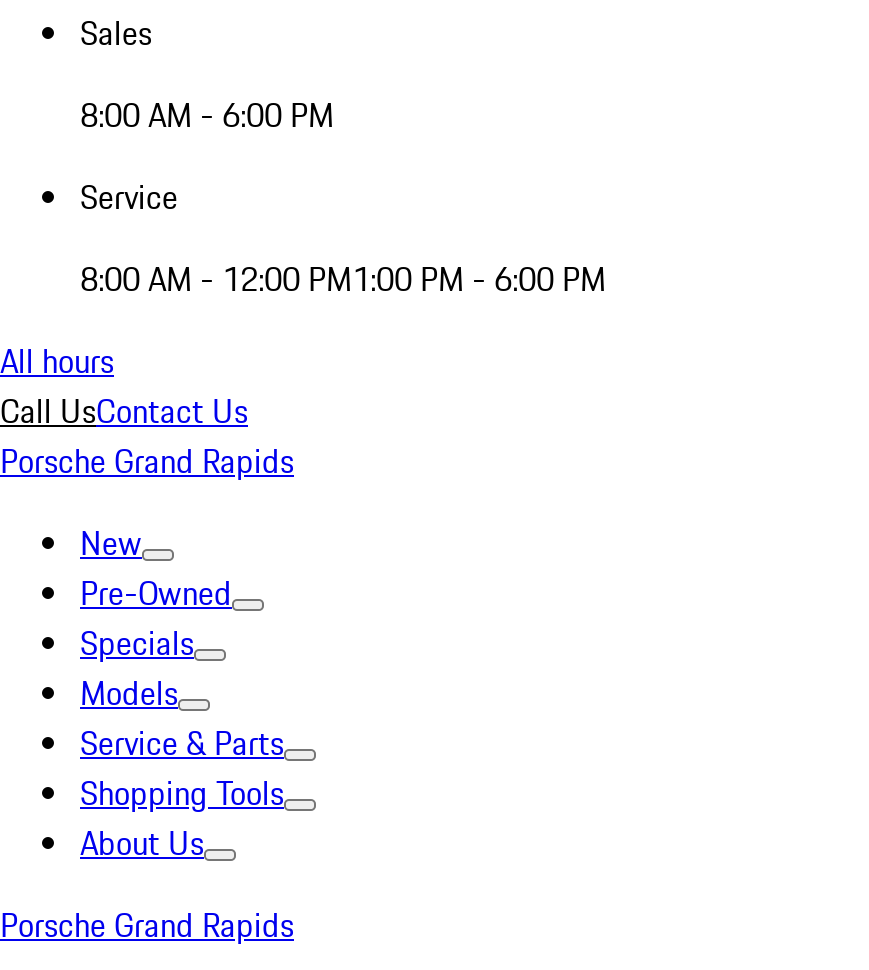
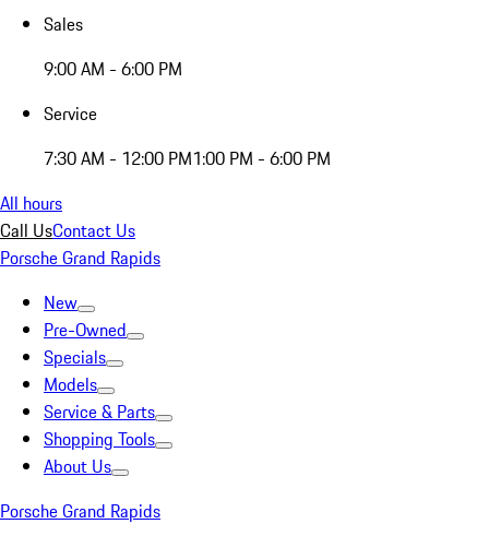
[80,91,334,139] 8:00 AM - 6:00 PM -> [44,56,182,82] 9:00 AM - 6:00 PM
[80,255,606,303] 8:00 AM - 12:00 PM1:00 PM - 6:00 PM -> [44,145,331,171] 7:30 AM - 12:00 PM1:00 PM - 6:00 PM

